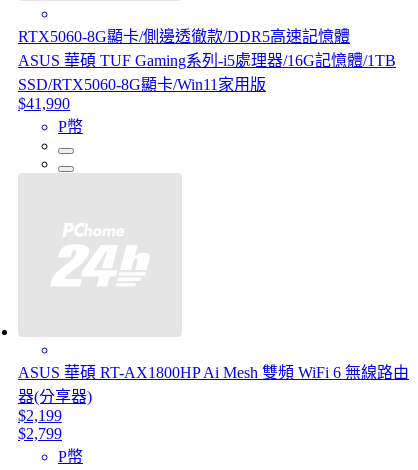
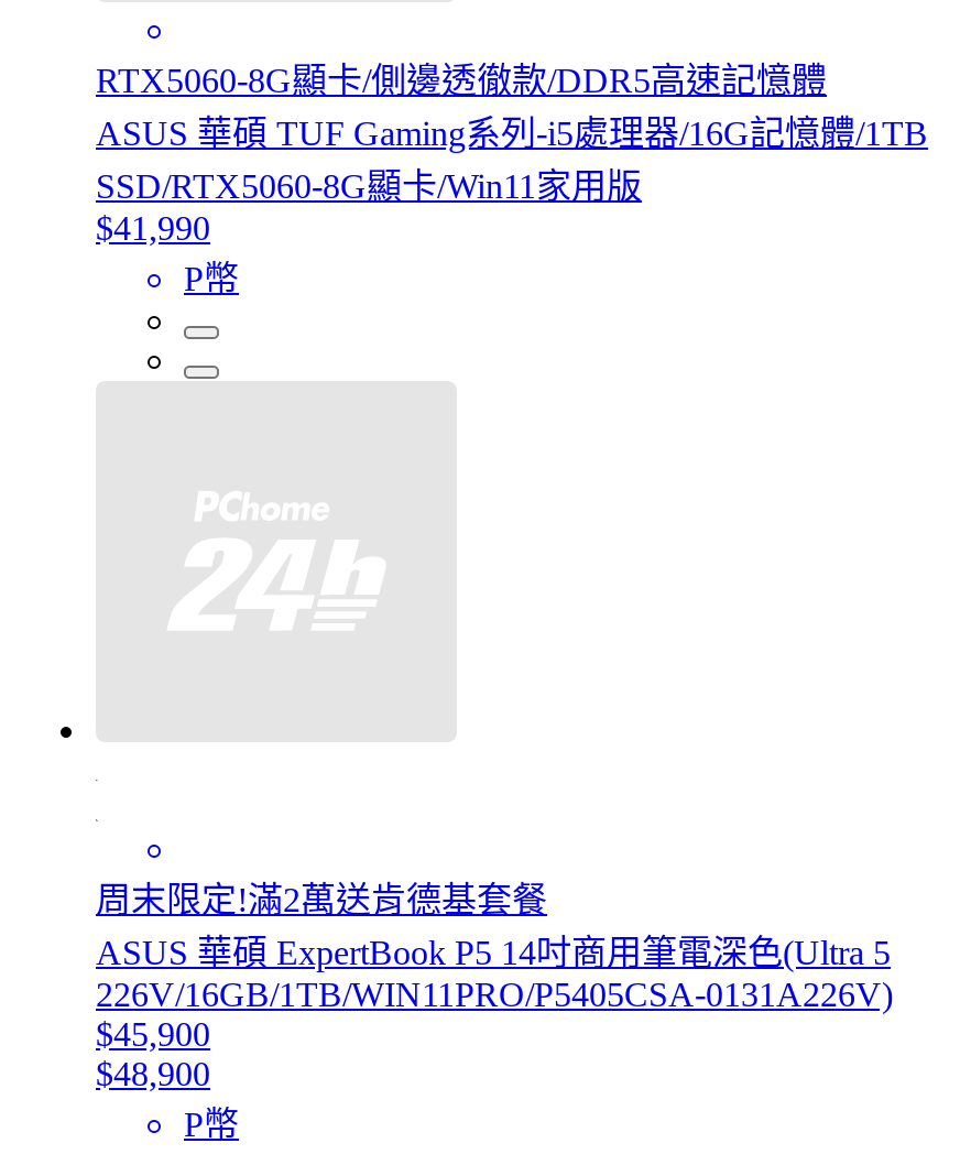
[18,364,409,442] ASUS 華碩 RT-AX1800HP Ai Mesh 雙頻 WiFi 6 無線路由 | 器(分享器) | $2,199 | $2,799 -> [96,881,893,1092] 周末限定!滿2萬送肯德基套餐 | ASUS 華碩 ExpertBook P5 14吋商用筆電深色(Ultra 5 | 226V/16GB/1TB/WIN11PRO/P5405CSA-0131A226V) | $45,900 | $48,900

